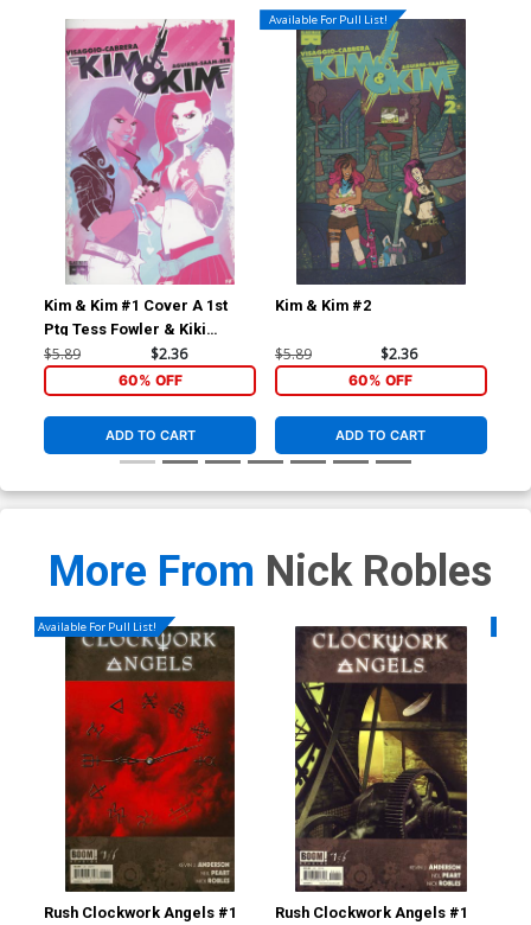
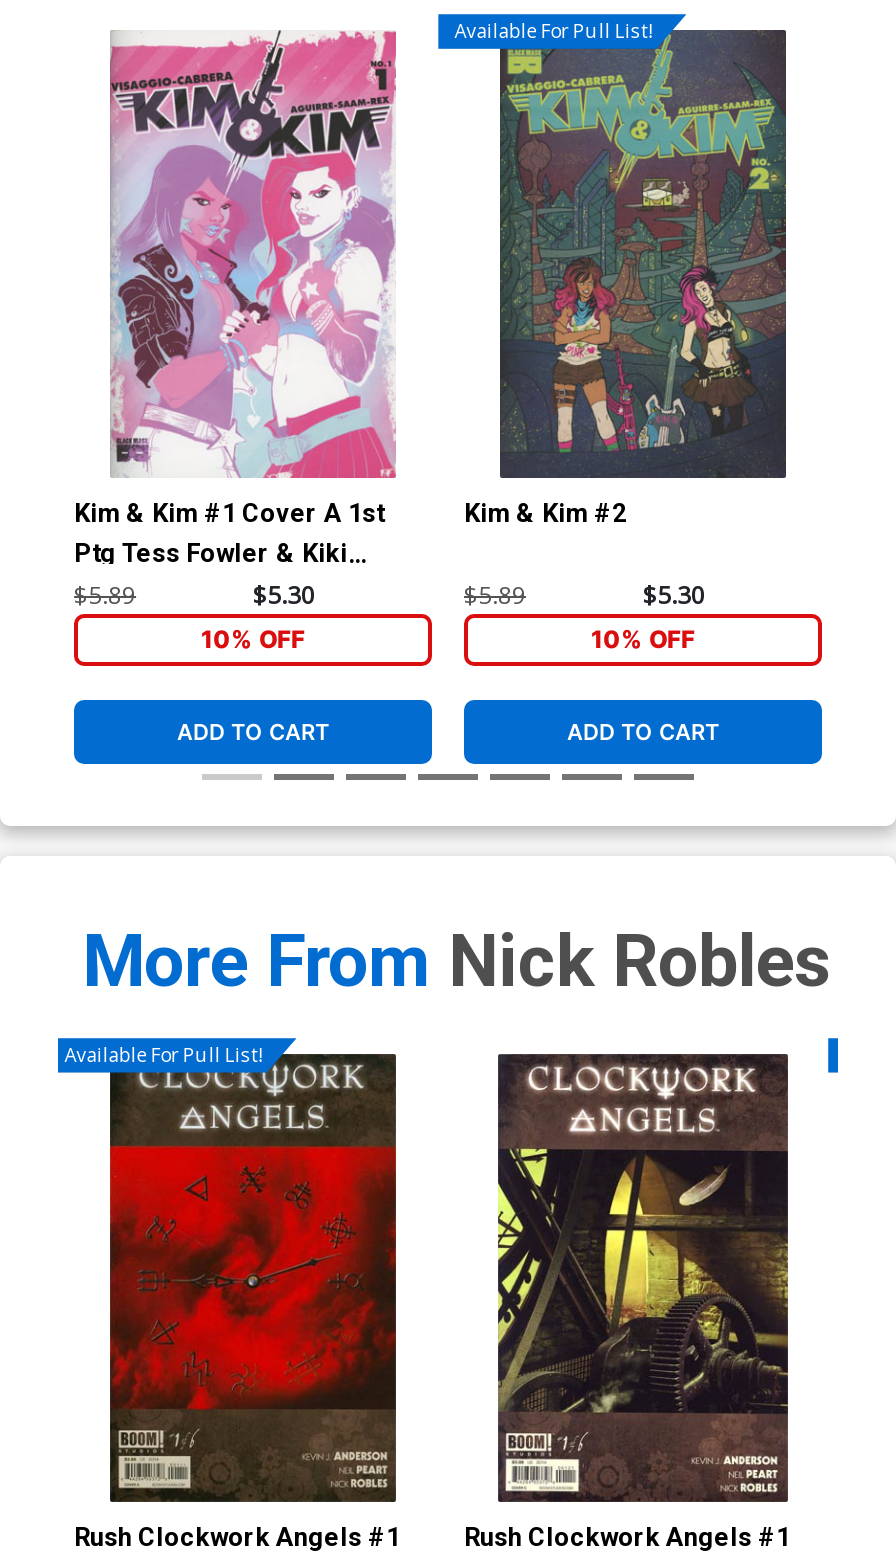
[150,344,187,364] $2.36 -> [253,579,315,613] $5.30
[381,344,418,364] $2.36 -> [643,579,705,613] $5.30
[118,371,182,389] 60% OFF -> [201,624,305,654] 10% OFF
[349,371,413,389] 60% OFF -> [591,624,695,654] 10% OFF

